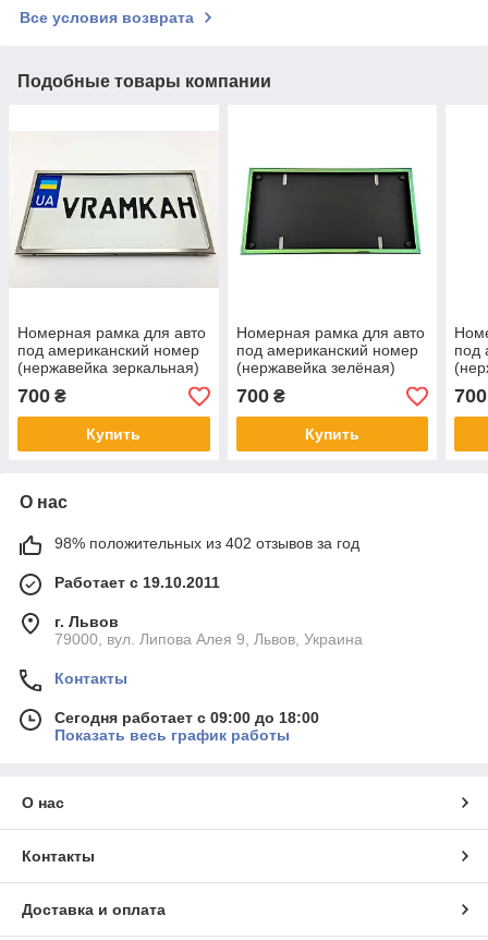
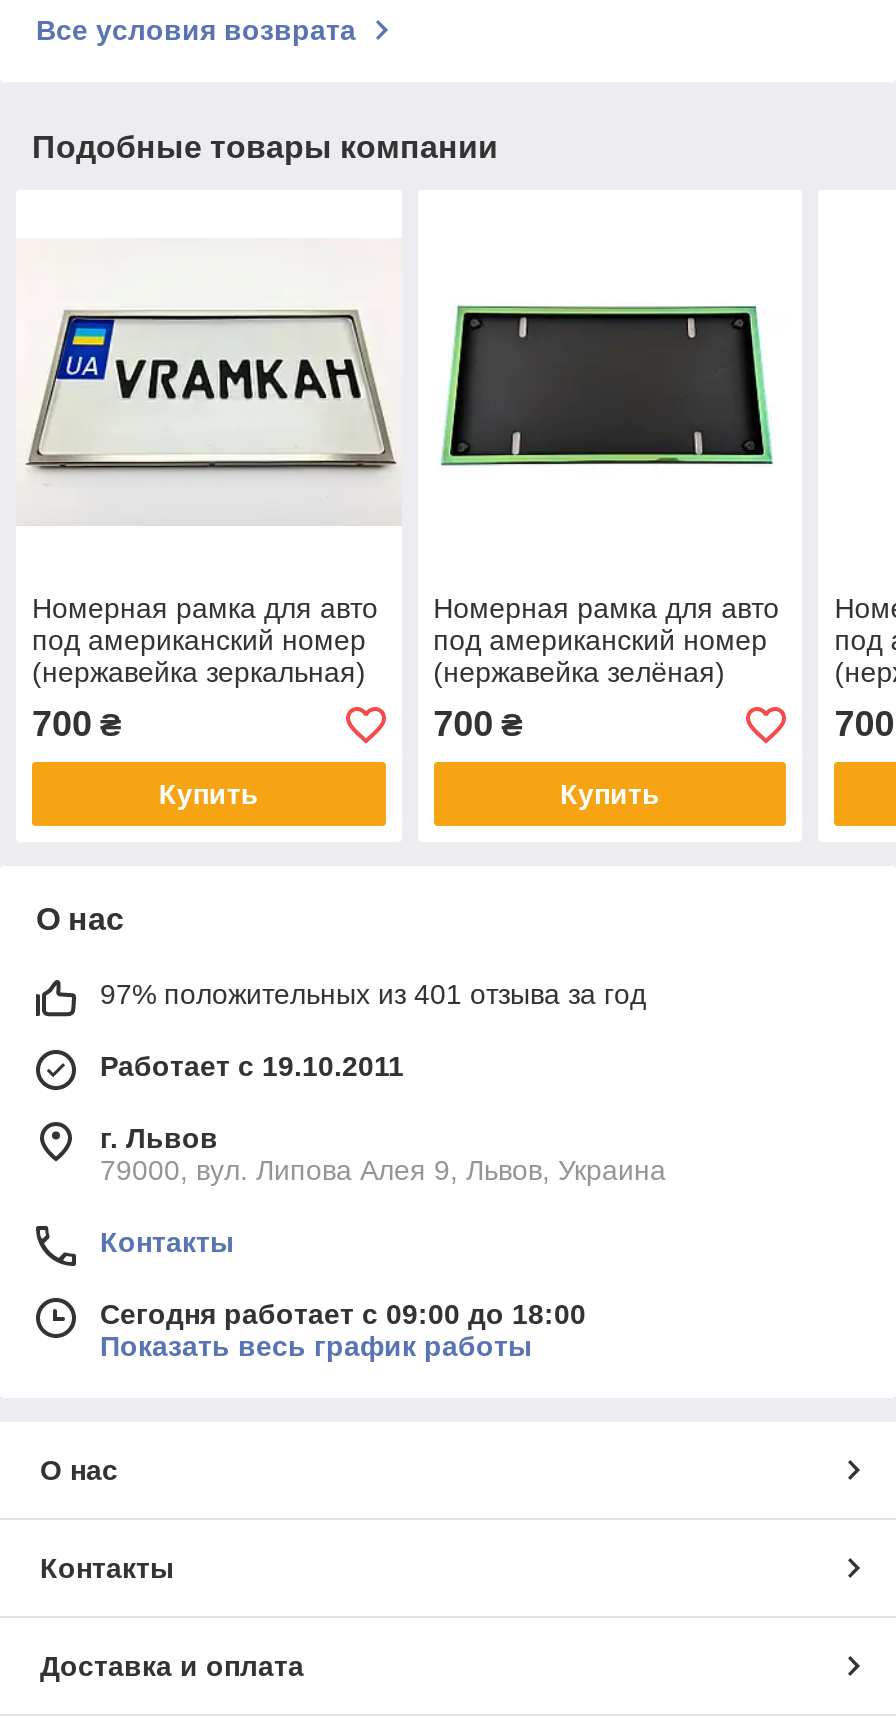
[54,535,359,552] 98% положительных из 402 отзывов за год -> [100,979,646,1011] 97% положительных из 401 отзыва за год

